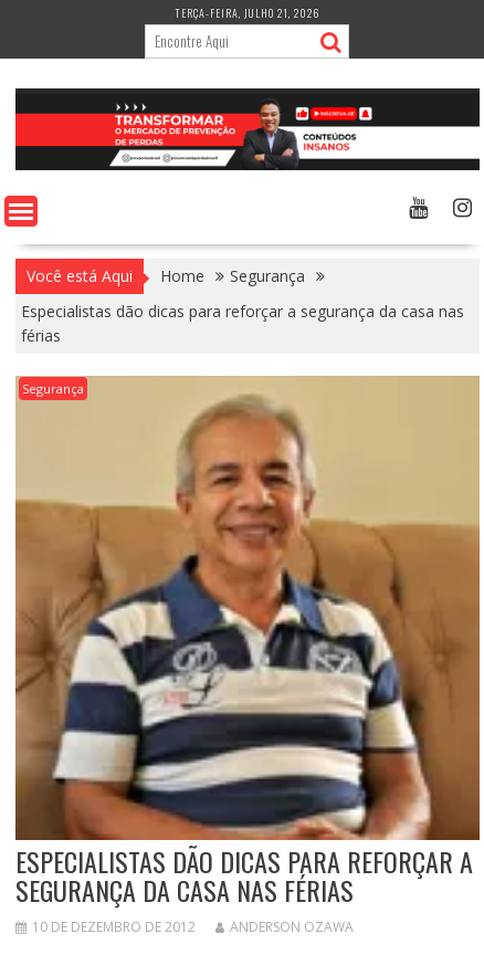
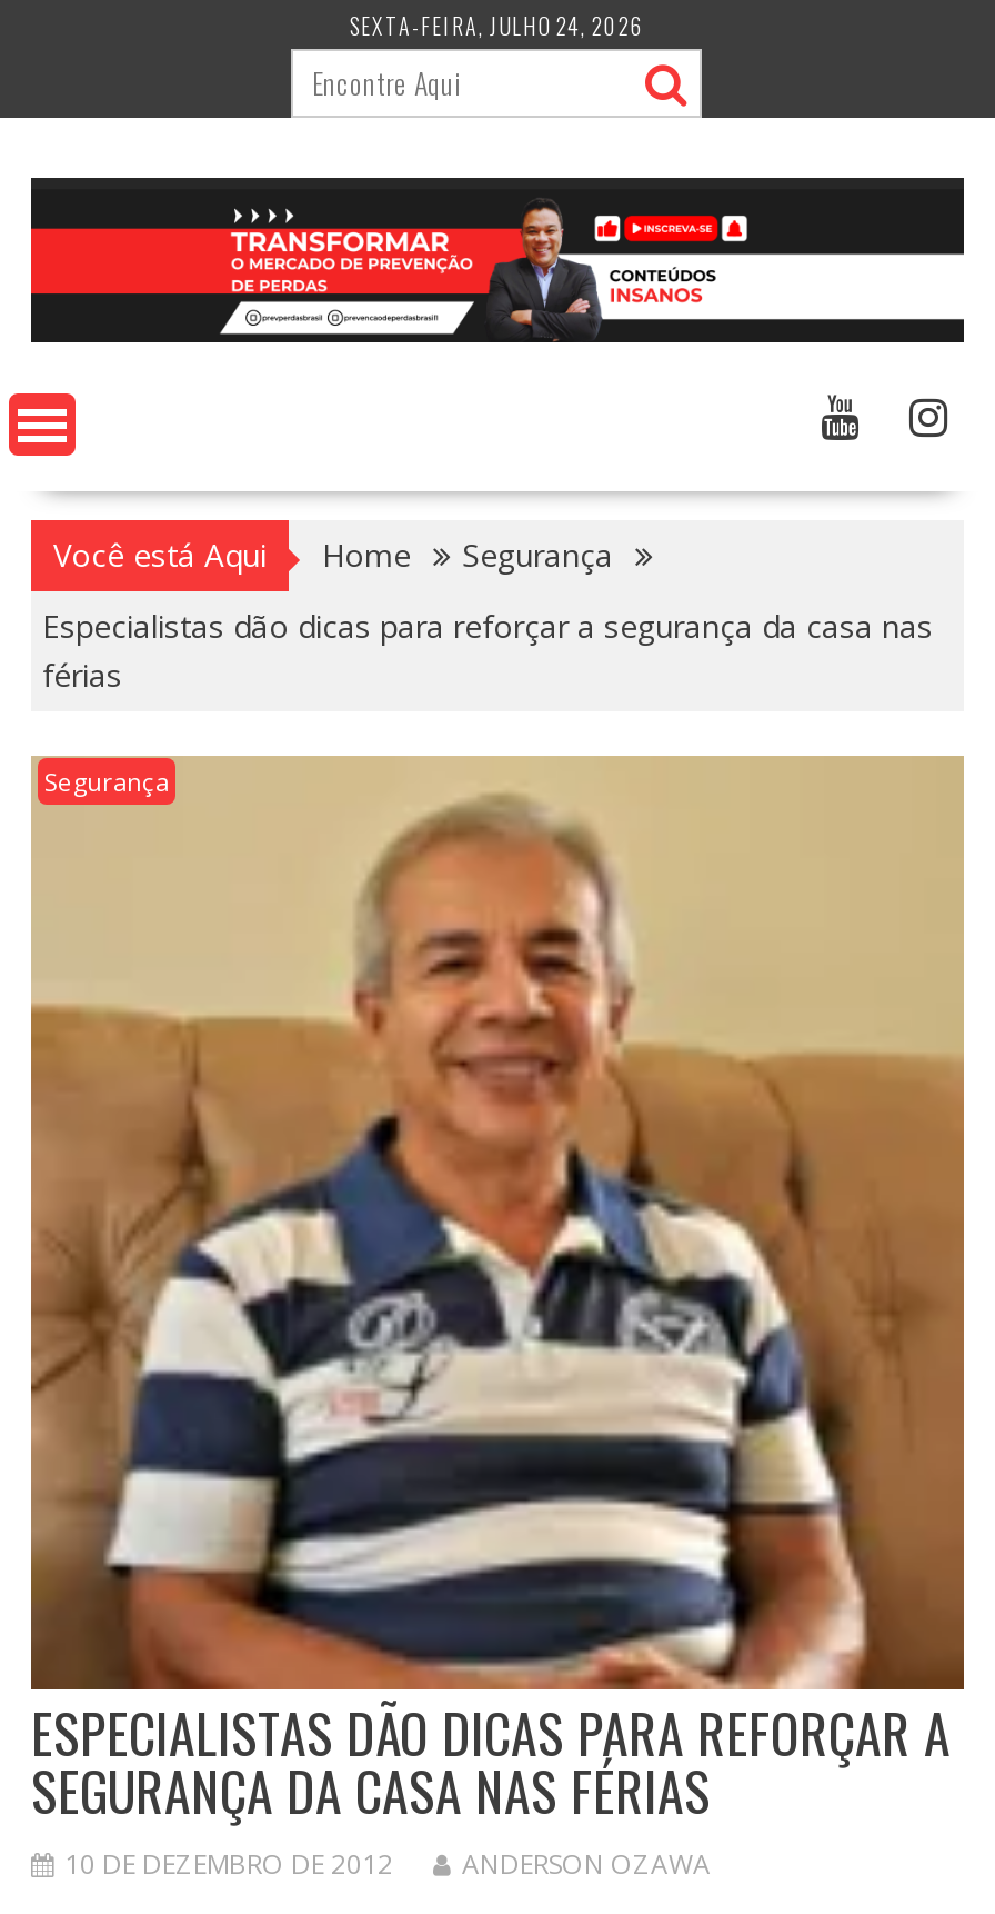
[175,4,320,21] TERÇA-FEIRA, JULHO 21, 2026 -> [350,9,645,42] SEXTA-FEIRA, JULHO 24, 2026

